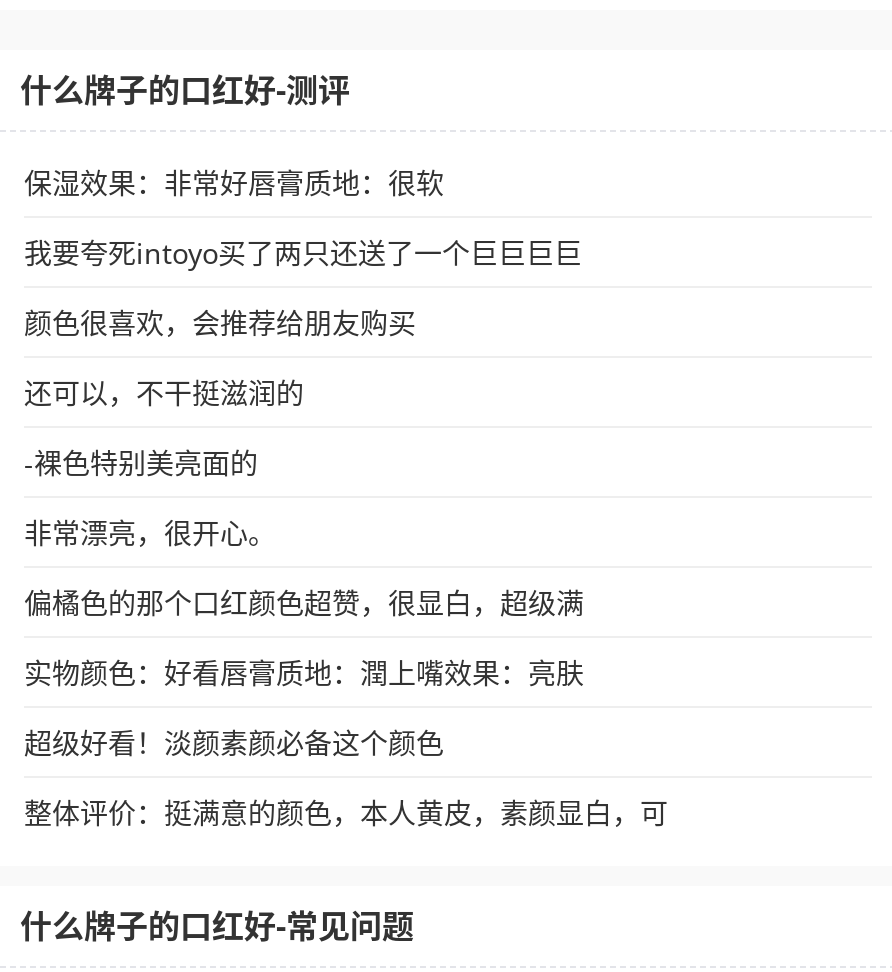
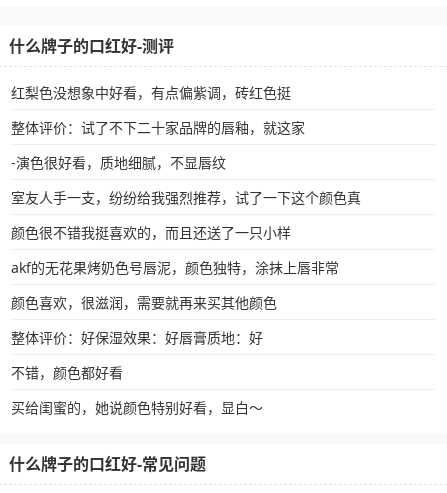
[24,165,444,203] 保湿效果：非常好唇膏质地：很软 -> [11,83,291,102] 红梨色没想象中好看，有点偏紫调，砖红色挺
[24,235,582,273] 我要夸死intoyo买了两只还送了一个巨巨巨巨 -> [11,118,305,137] 整体评价：试了不下二十家品牌的唇釉，就这家
[24,305,416,343] 颜色很喜欢，会推荐给朋友购买 -> [11,153,226,172] -演色很好看，质地细腻，不显唇纹
[24,375,304,413] 还可以，不干挺滋润的 -> [11,188,361,207] 室友人手一支，纷纷给我强烈推荐，试了一下这个颜色真
[24,445,258,483] -裸色特别美亮面的 -> [11,223,291,242] 颜色很不错我挺喜欢的，而且还送了一只小样
[24,515,276,553] 非常漂亮，很开心。 -> [11,258,339,277] akf的无花果烤奶色号唇泥，颜色独特，涂抹上唇非常
[24,585,584,623] 偏橘色的那个口红颜色超赞，很显白，超级满 -> [11,293,277,312] 颜色喜欢，很滋润，需要就再来买其他颜色
[24,655,584,693] 实物颜色：好看唇膏质地：潤上嘴效果：亮肤 -> [11,328,263,347] 整体评价：好保湿效果：好唇膏质地：好
[24,725,444,763] 超级好看！淡颜素颜必备这个颜色 -> [11,363,123,382] 不错，颜色都好看
[24,795,668,833] 整体评价：挺满意的颜色，本人黄皮，素颜显白，可 -> [11,398,263,417] 买给闺蜜的，她说颜色特别好看，显白～

